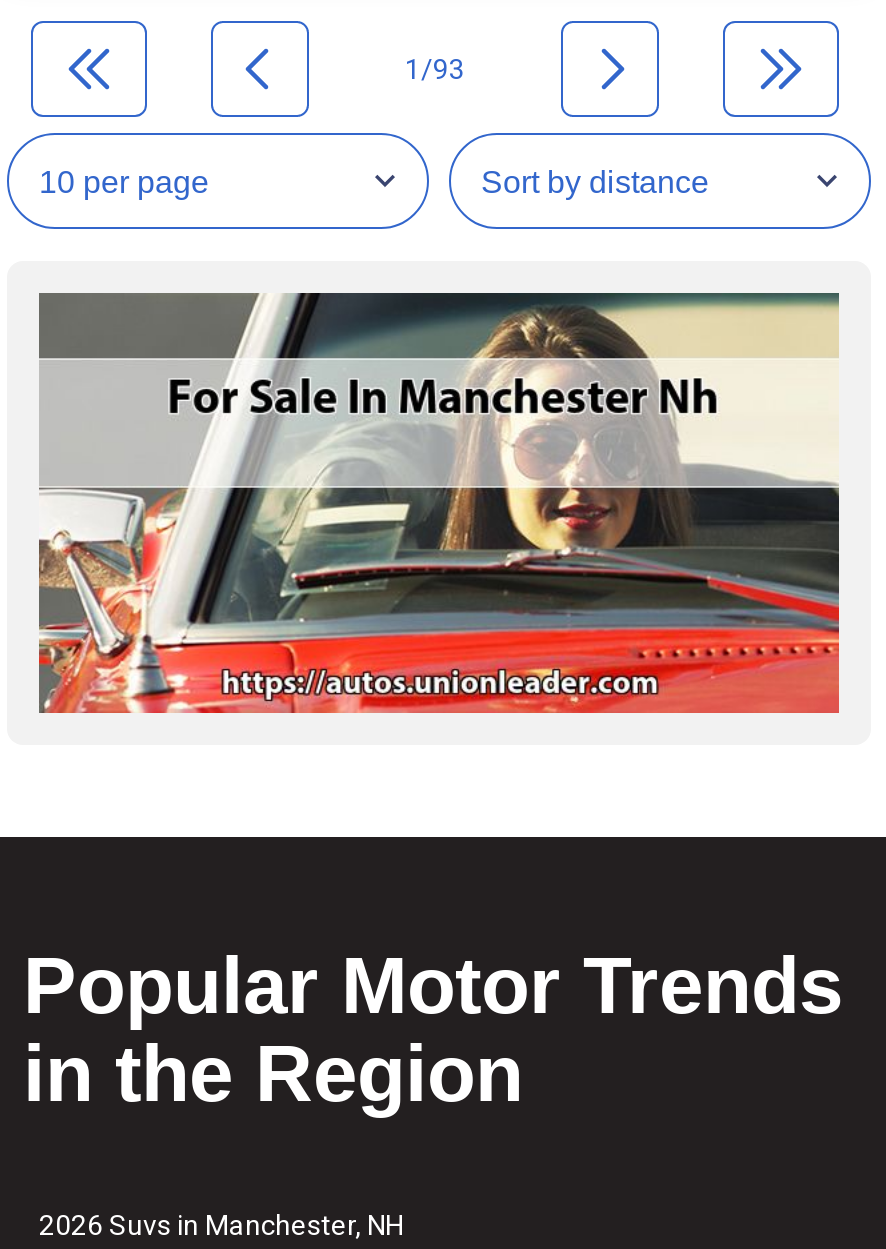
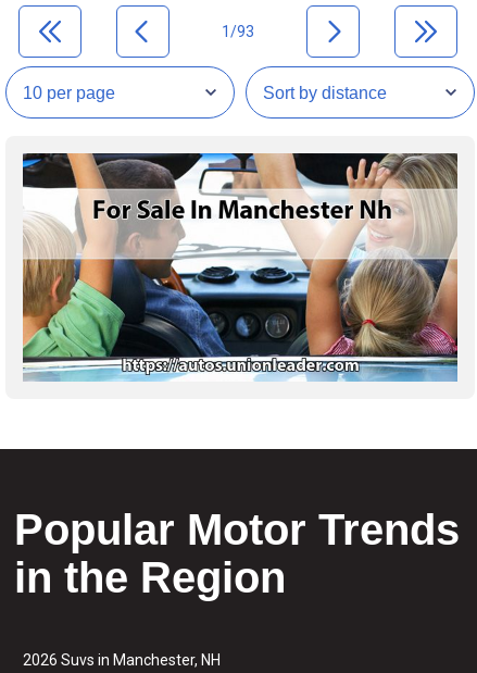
[37,291,841,715] [image] -> [22,152,459,383] [image]

